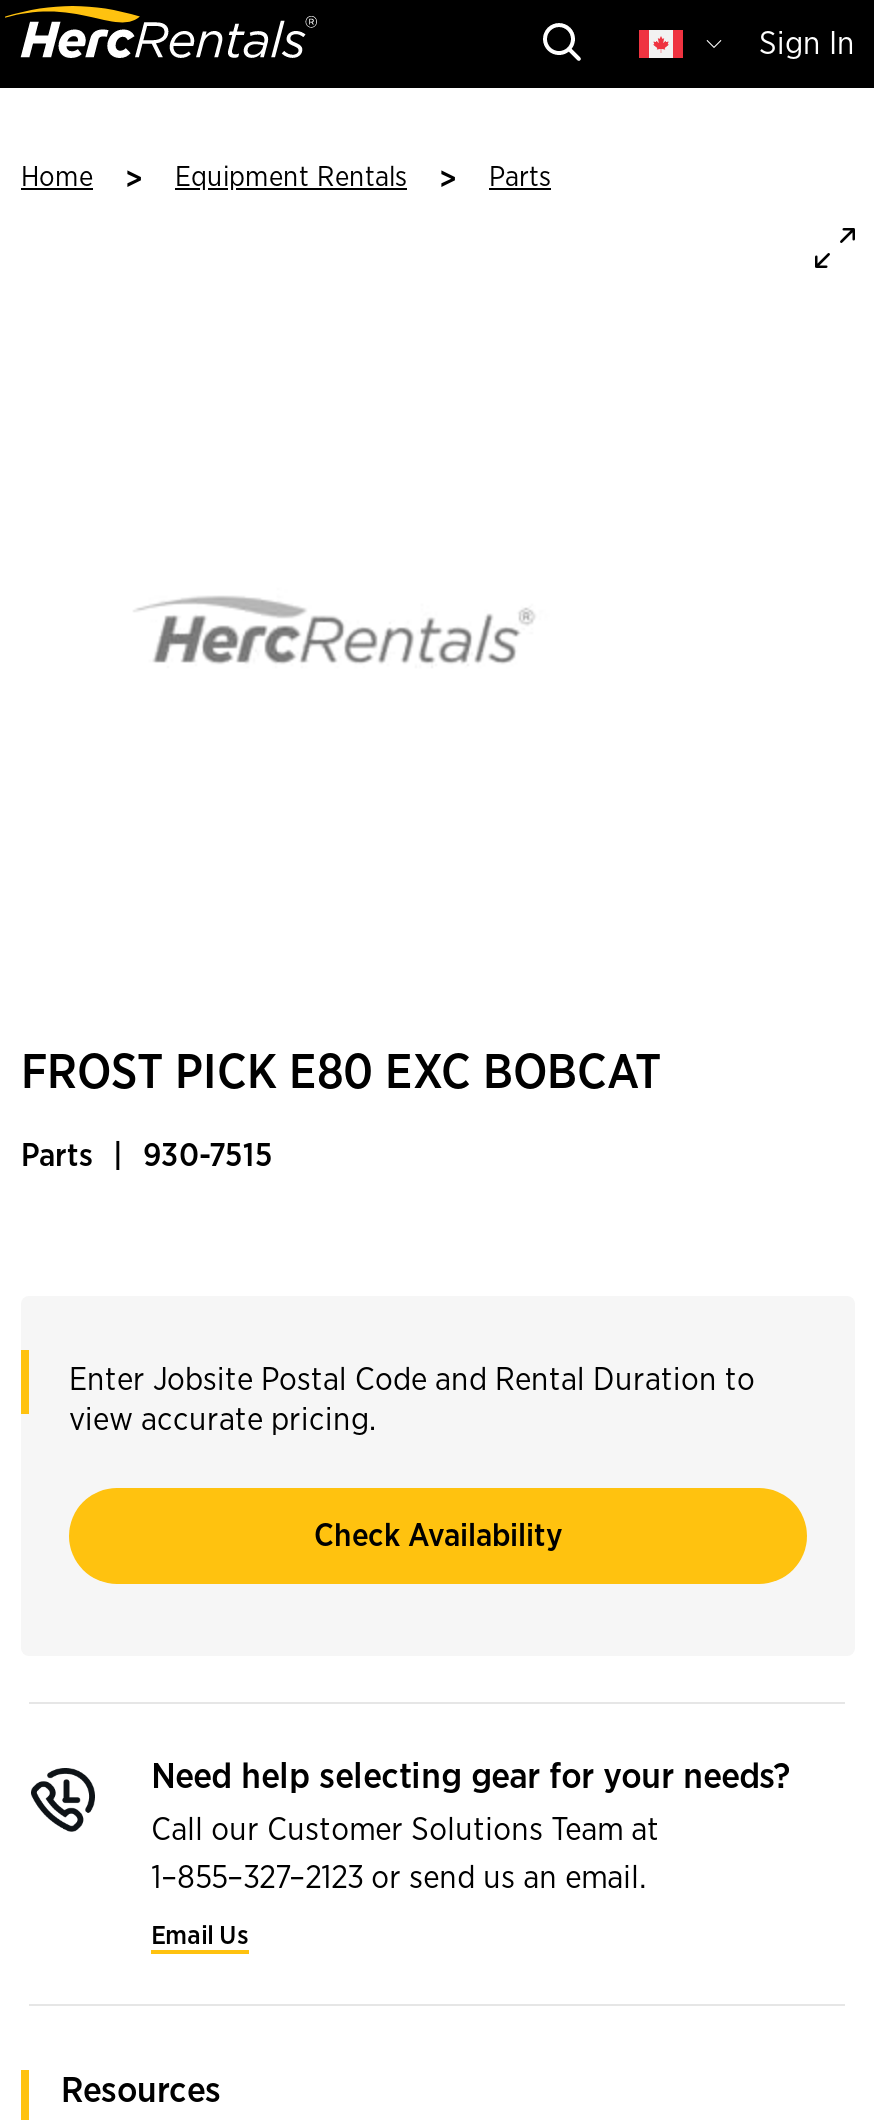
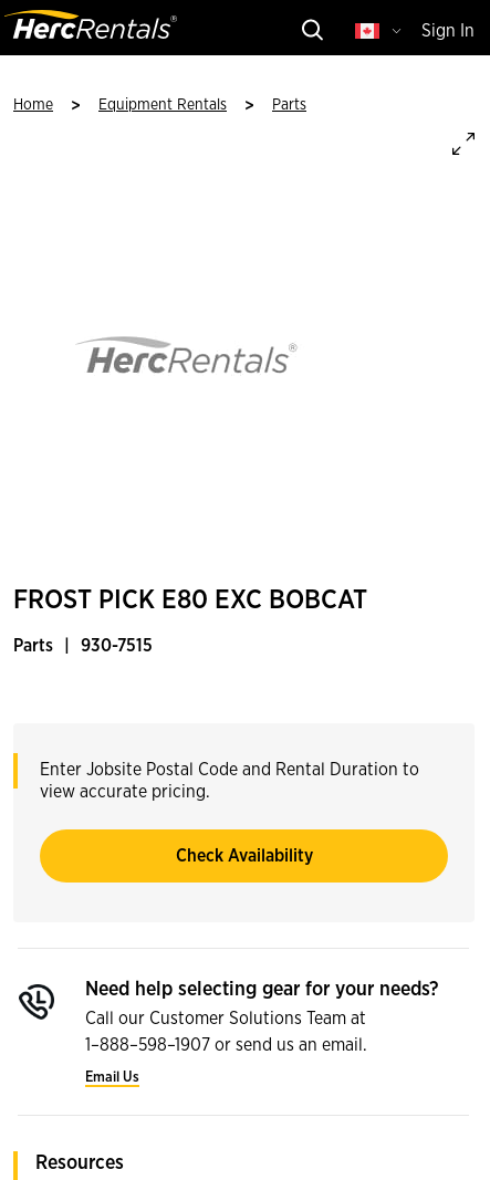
[151,1862,647,1894] 1–855–327–2123 or send us an email. -> [85,1036,367,1054] 1–888–598–1907 or send us an email.

